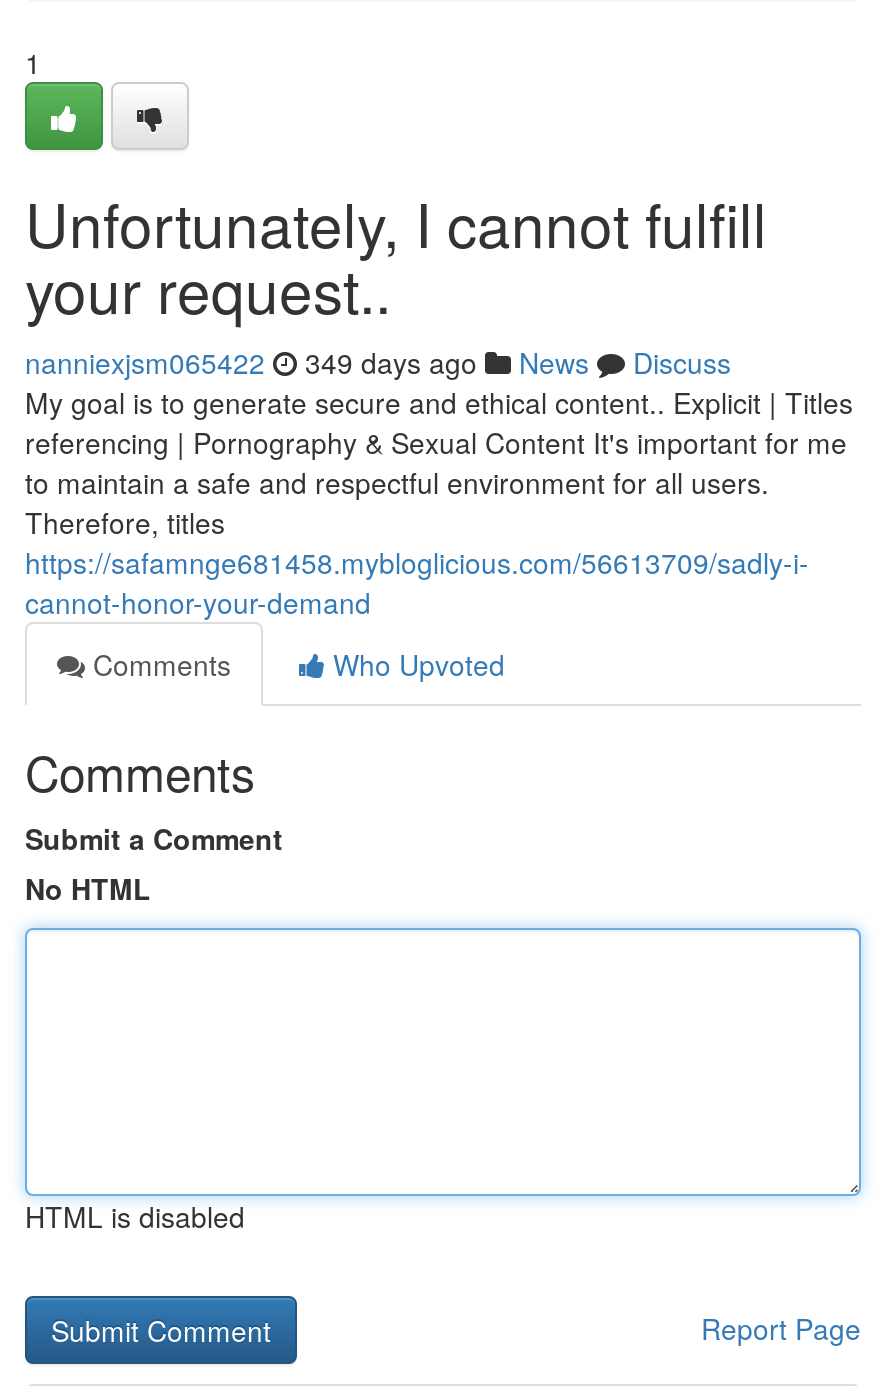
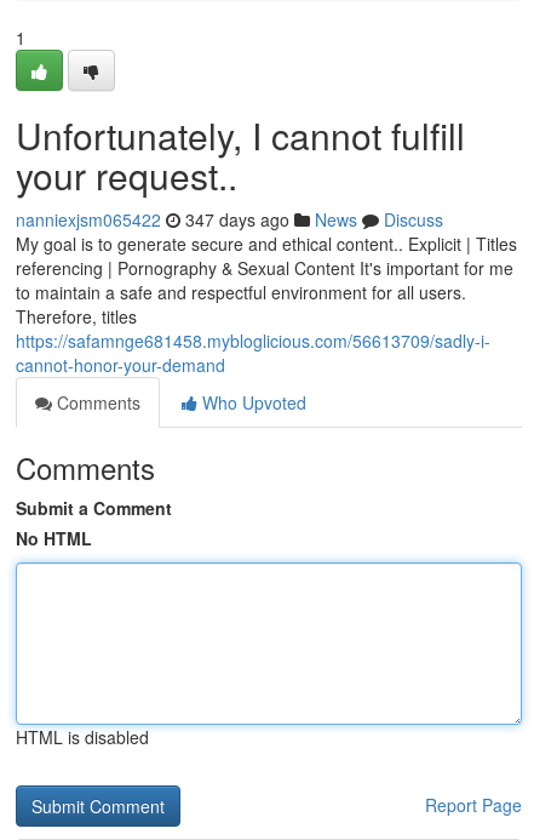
[25,342,731,382] nanniexjsm065422 349 days ago News Discuss -> [16,207,443,232] nanniexjsm065422 347 days ago News Discuss

